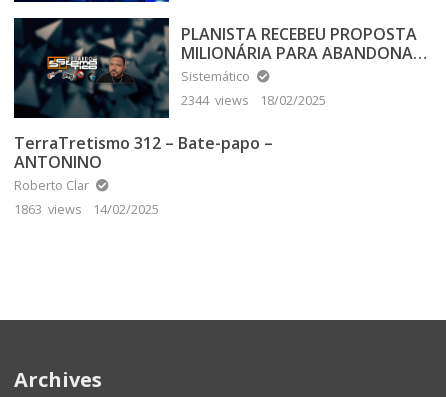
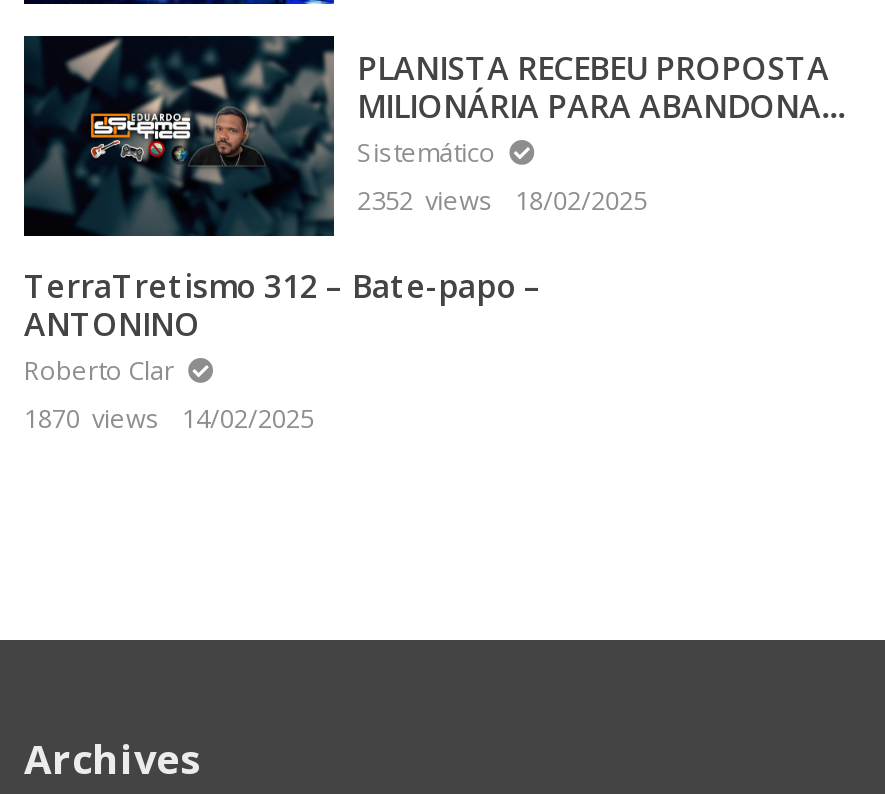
[181,91,326,109] 2344 views 18/02/2025 -> [357,182,647,218] 2352 views 18/02/2025
[14,200,159,218] 1863 views 14/02/2025 -> [24,400,314,436] 1870 views 14/02/2025

